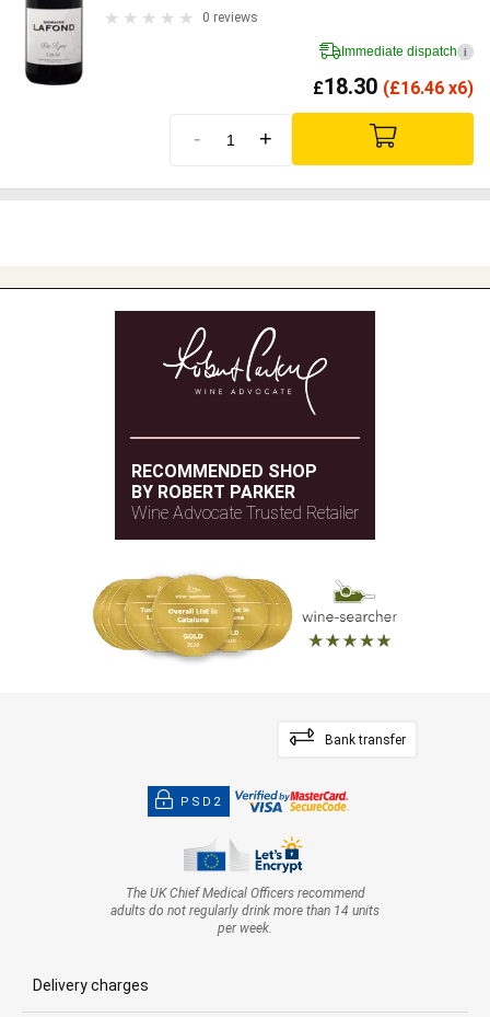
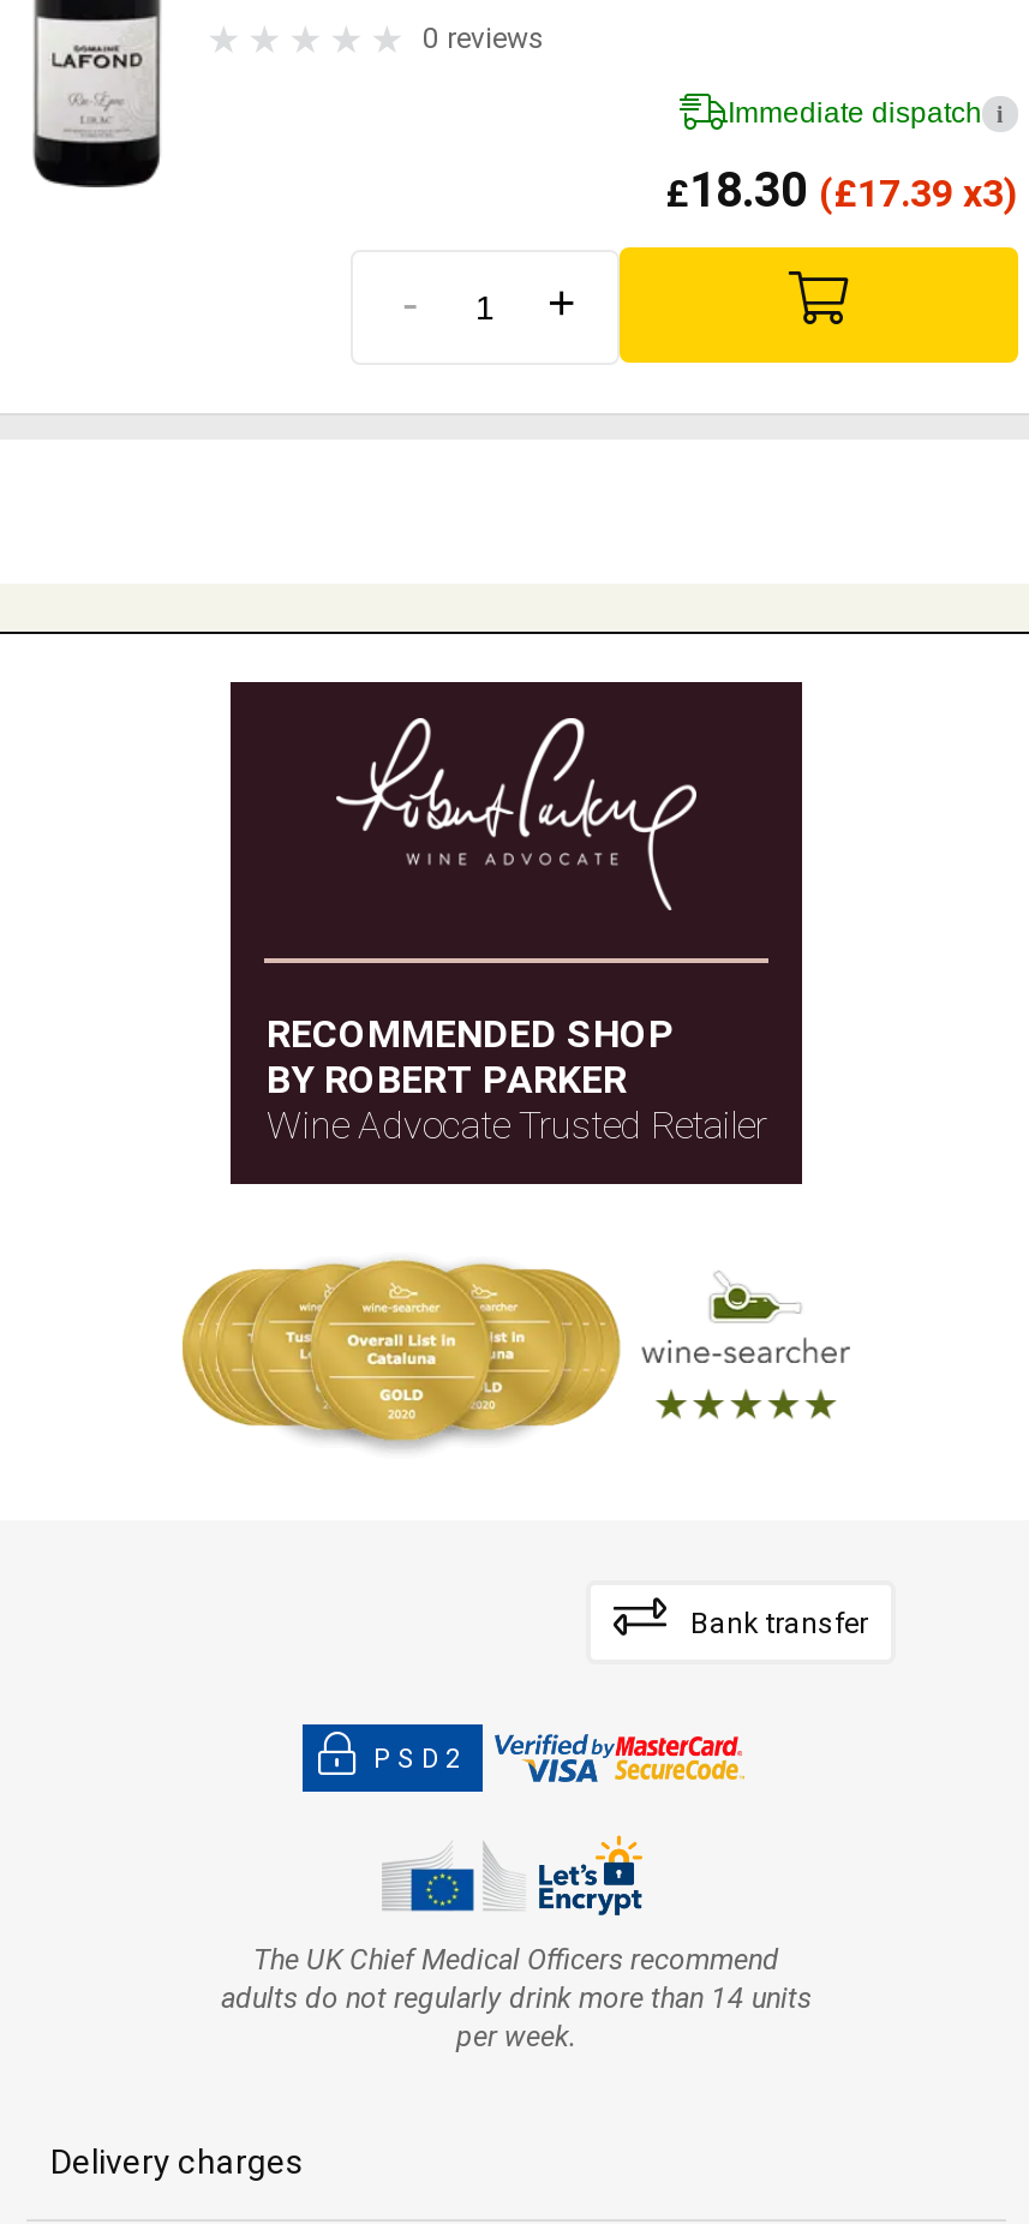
[313,73,474,99] £18.30 (£16.46 x6) -> [665,160,1018,217] £18.30 (£17.39 x3)

